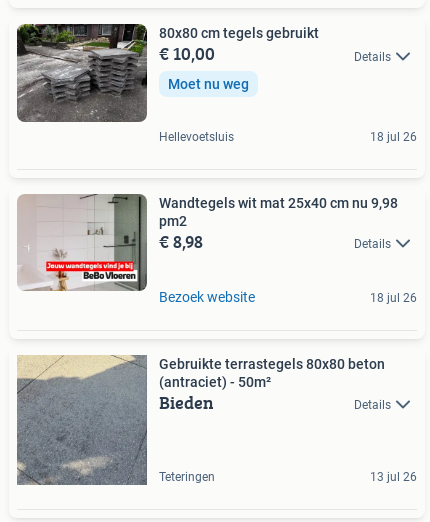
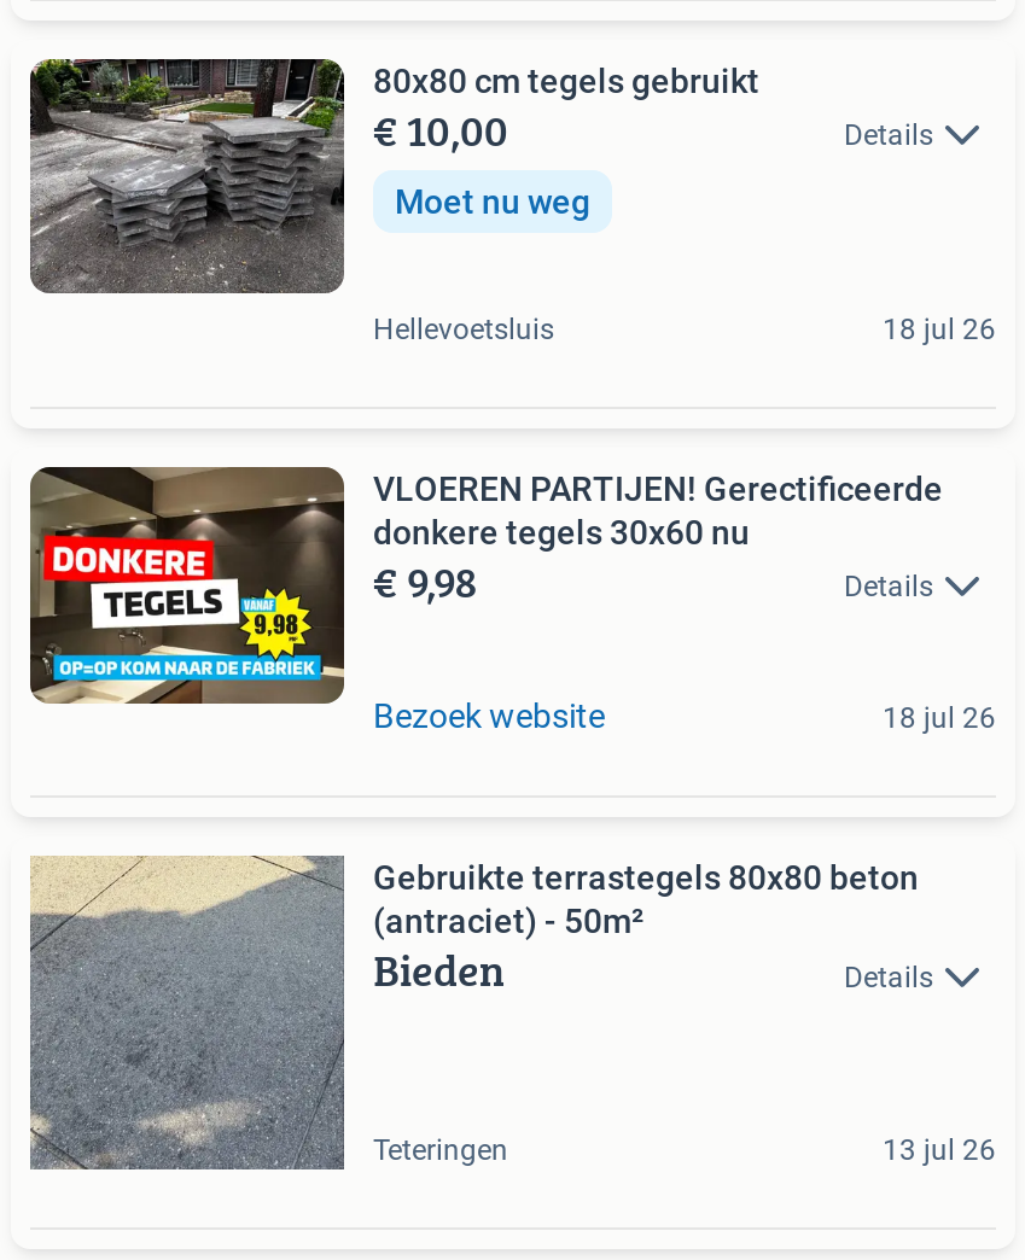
[17,194,398,291] [image] | Wandtegels wit mat 25x40 cm nu 9,98 | pm2 | € 8,98 -> [28,466,943,705] [image] | VLOEREN PARTIJEN! Gerectificeerde | donkere tegels 30x60 nu | € 9,98

